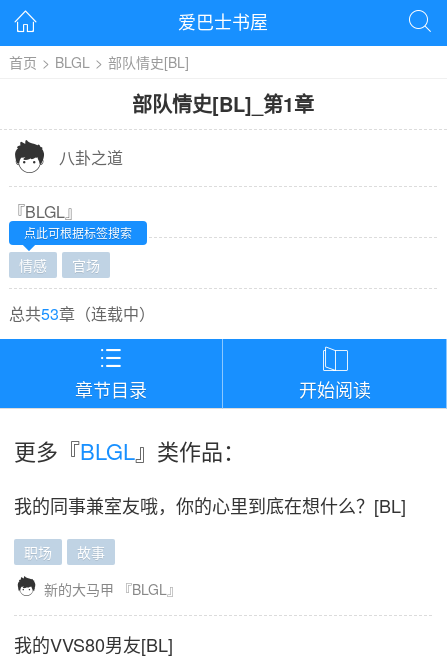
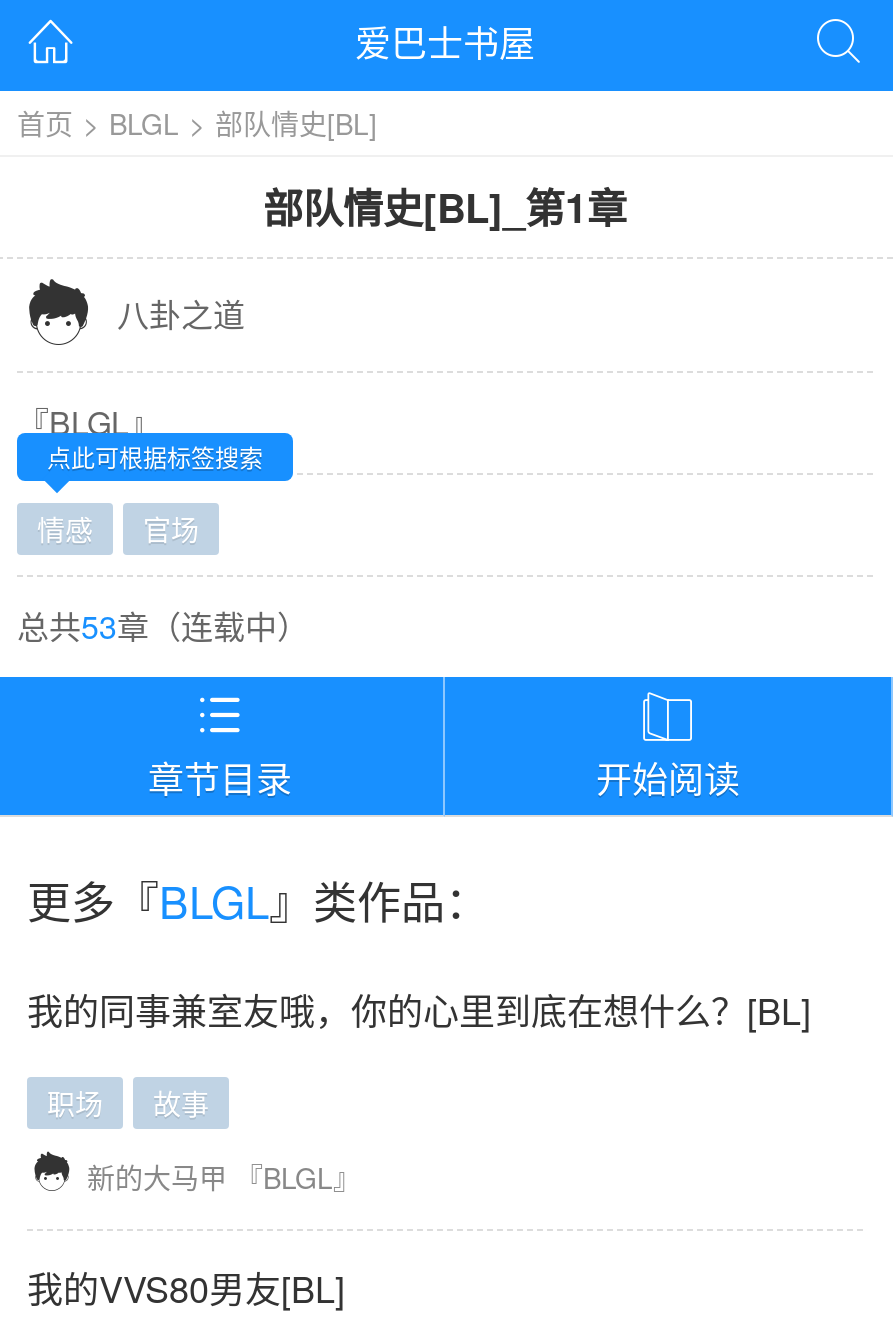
[24,220,132,237] 点此可根据标签搜索 -> none

